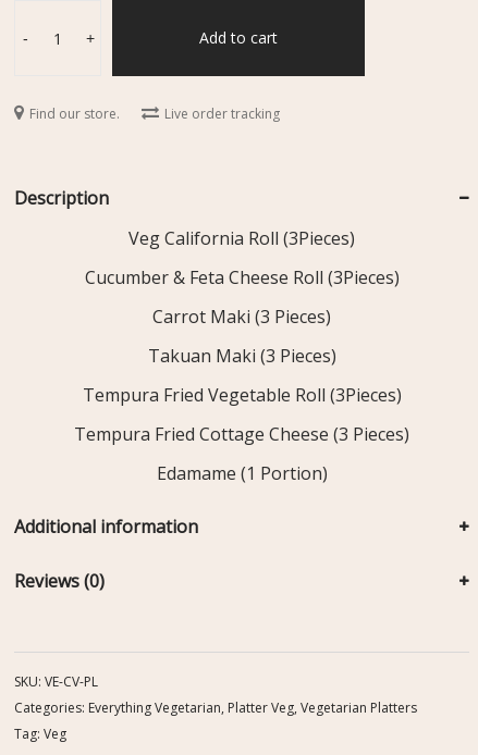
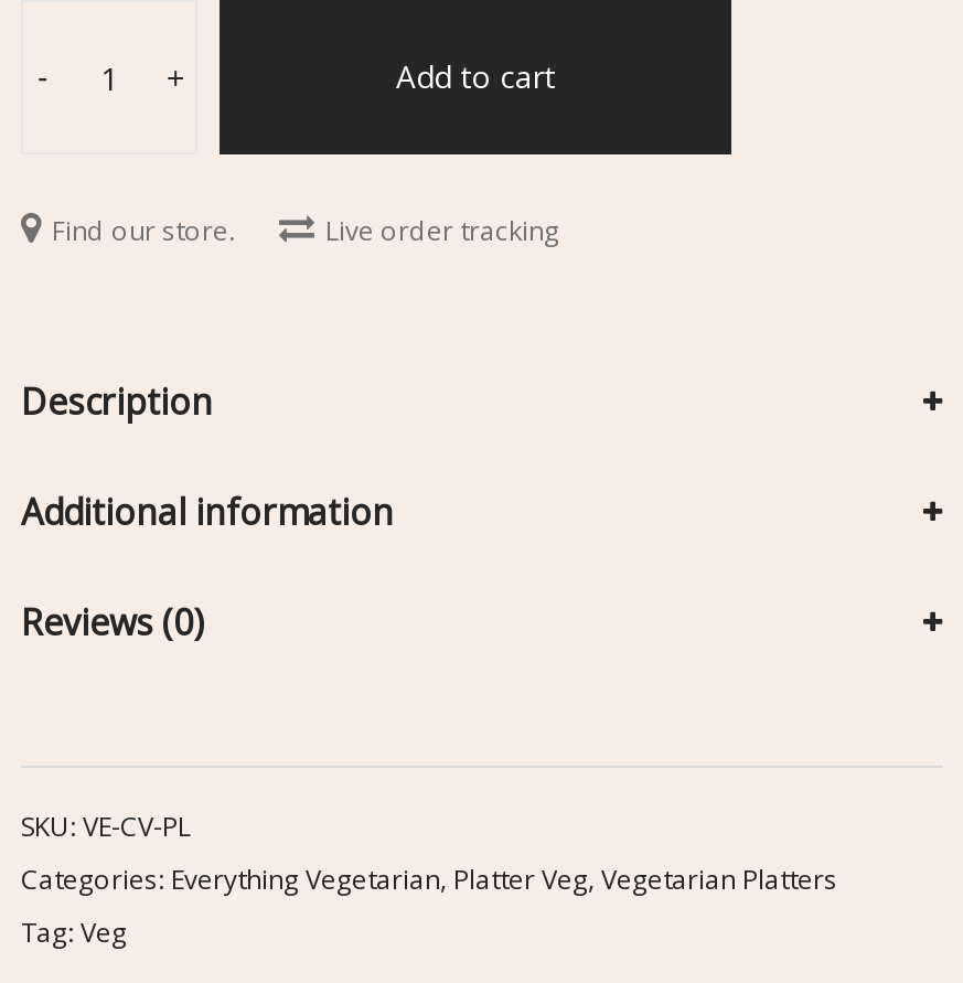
[74,226,409,485] Veg California Roll (3Pieces) | Cucumber & Feta Cheese Roll (3Pieces) | Carrot Maki (3 Pieces) | Takuan Maki (3 Pieces) | Tempura Fried Vegetable Roll (3Pieces) | Tempura Fried Cottage Cheese (3 Pieces) | Edamame (1 Portion) -> none

